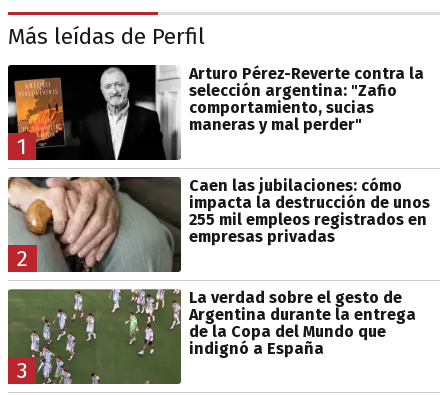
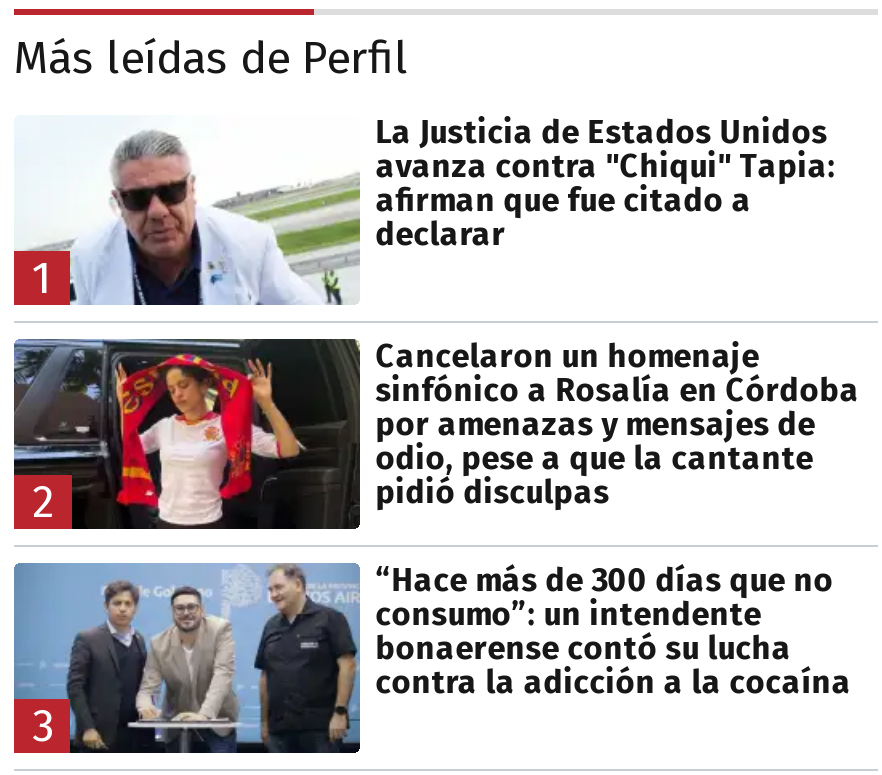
[7,64,424,161] [image] | Arturo Pérez-Reverte contra la | selección argentina: "Zafio | comportamiento, sucias | maneras y mal perder" -> [14,112,836,307] [image] | La Justicia de Estados Unidos | avanza contra "Chiqui" Tapia: | afirman que fue citado a | declarar
[7,176,430,272] [image] | Caen las jubilaciones: cómo | impacta la destrucción de unos | 255 mil empleos registrados en | empresas privadas -> [12,336,860,531] [image] | Cancelaron un homenaje | sinfónico a Rosalía en Córdoba | por amenazas y mensajes de | odio, pese a que la cantante | pidió disculpas
[7,288,416,385] [image] | La verdad sobre el gesto de | Argentina durante la entrega | de la Copa del Mundo que | indignó a España -> [12,561,852,755] [image] | “Hace más de 300 días que no | consumo”: un intendente | bonaerense contó su lucha | contra la adicción a la cocaína

